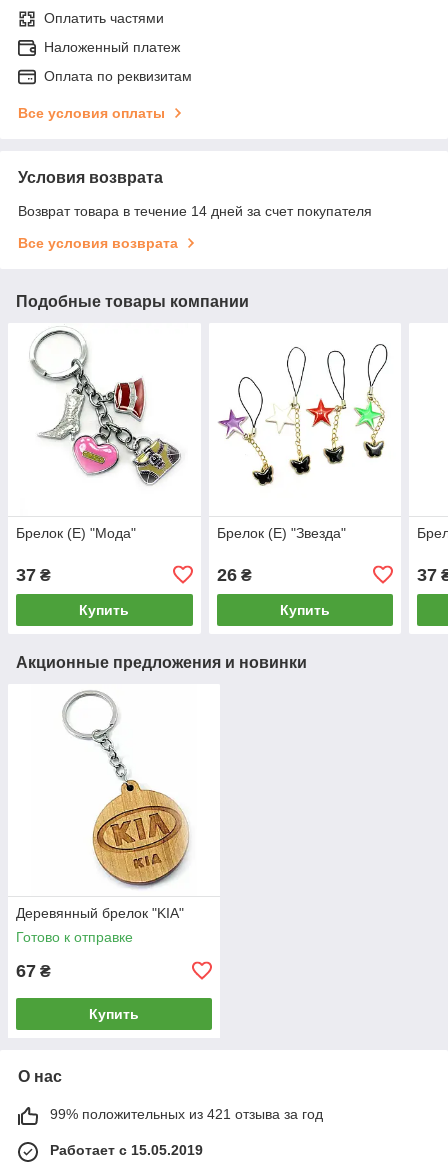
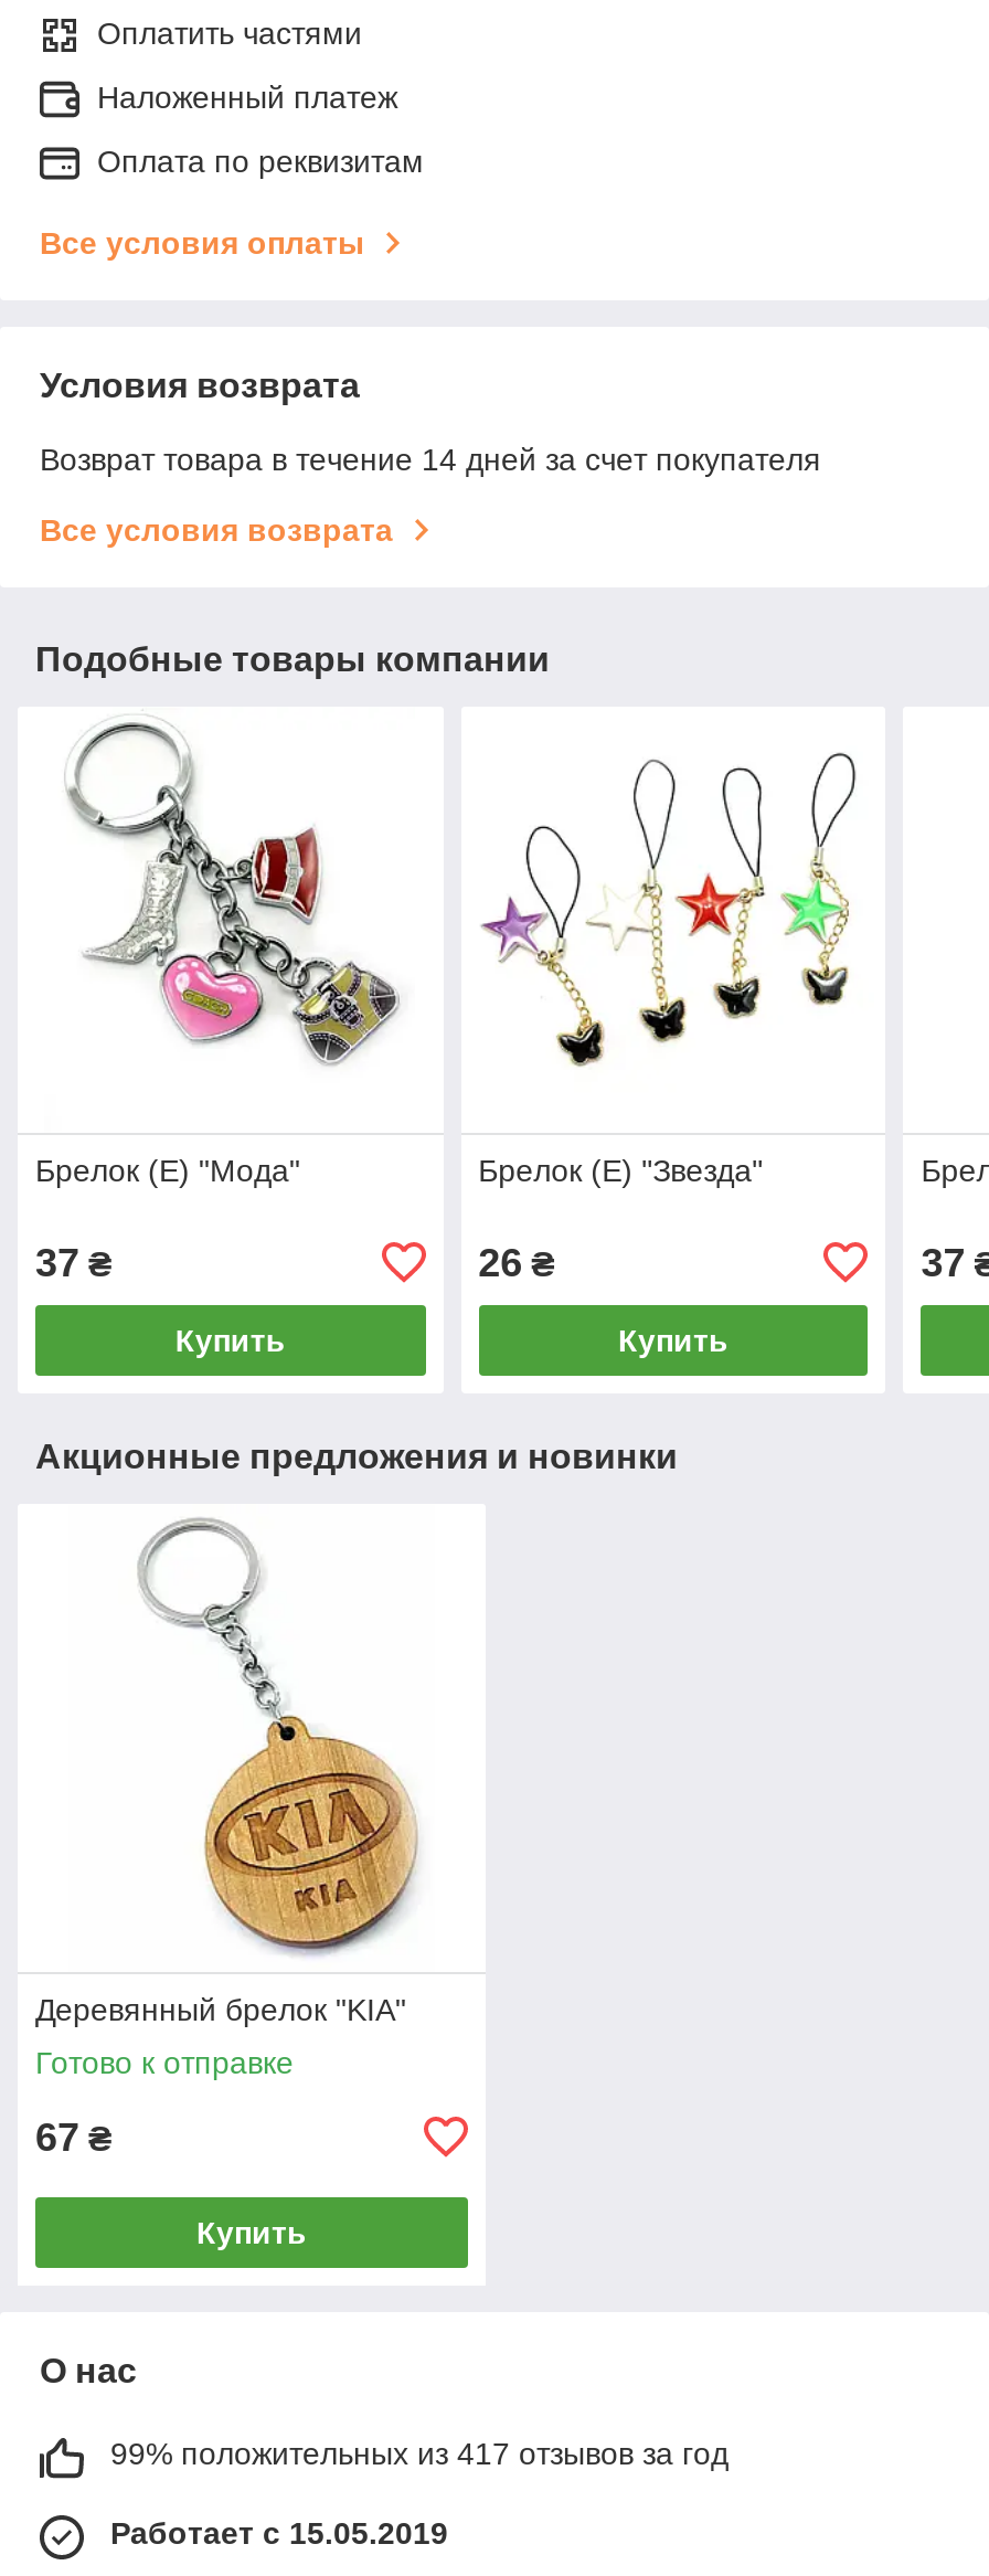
[50,1106,323,1122] 99% положительных из 421 отзыва за год -> [110,2435,729,2471] 99% положительных из 417 отзывов за год

